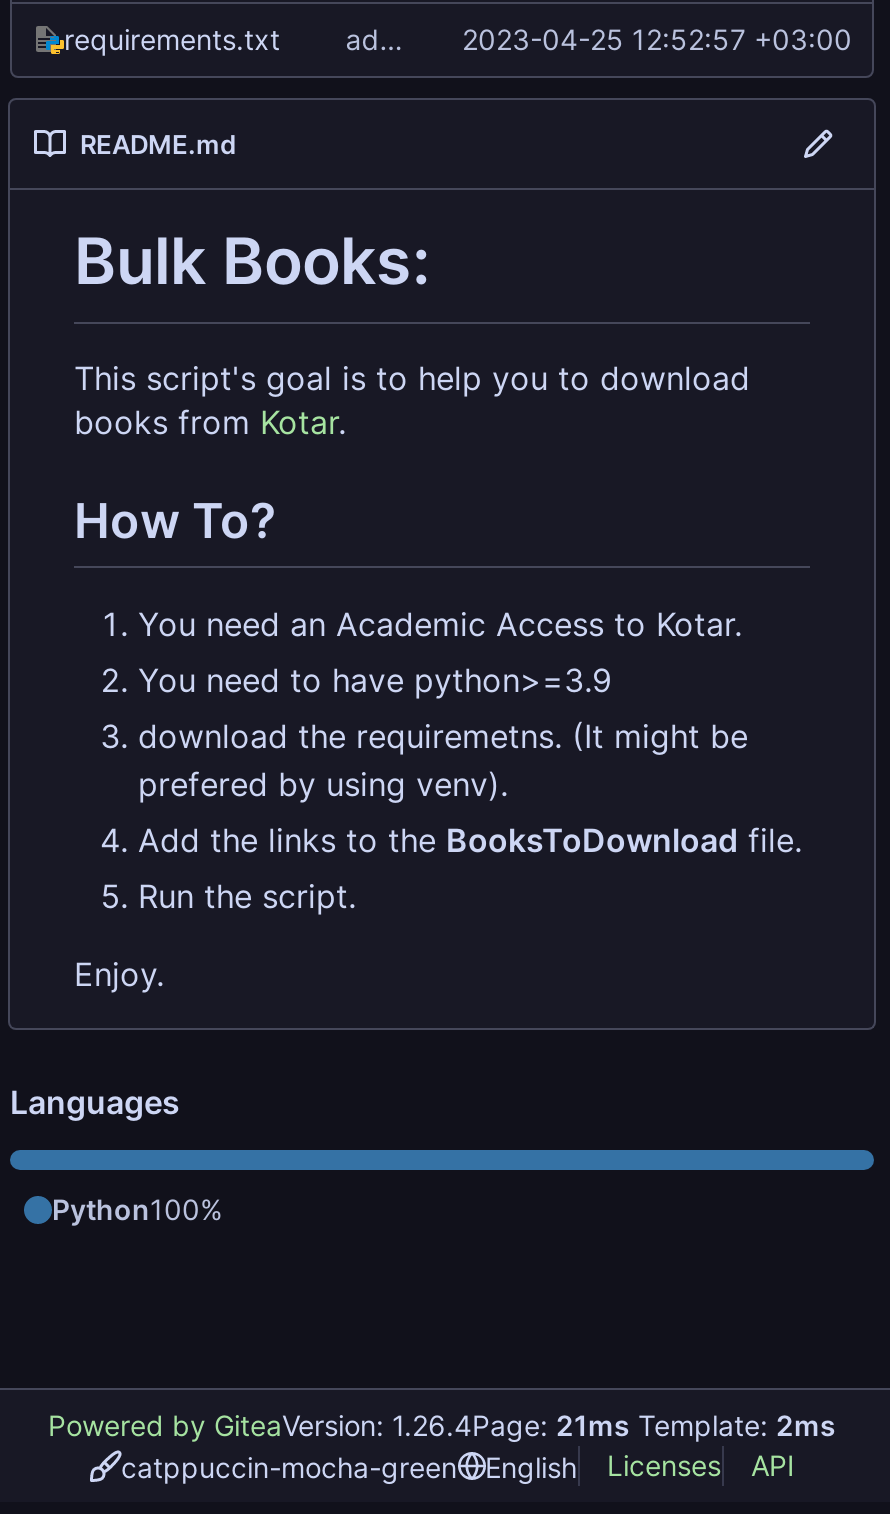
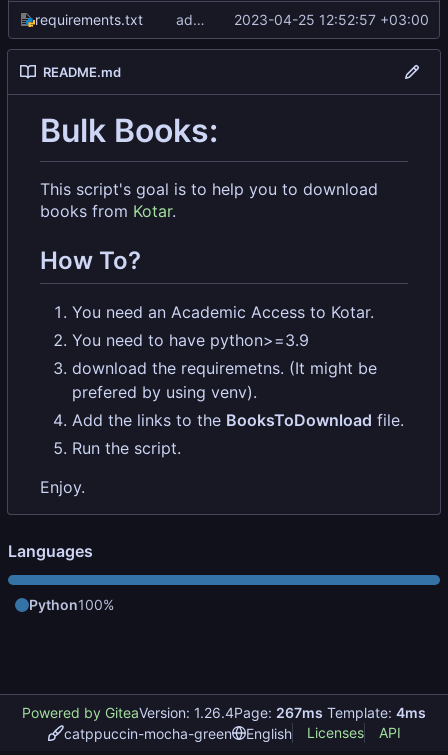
[48,1408,836,1442] Powered by GiteaVersion: 1.26.4Page: 21ms Template: 2ms -> [22,704,426,721] Powered by GiteaVersion: 1.26.4Page: 267ms Template: 4ms

